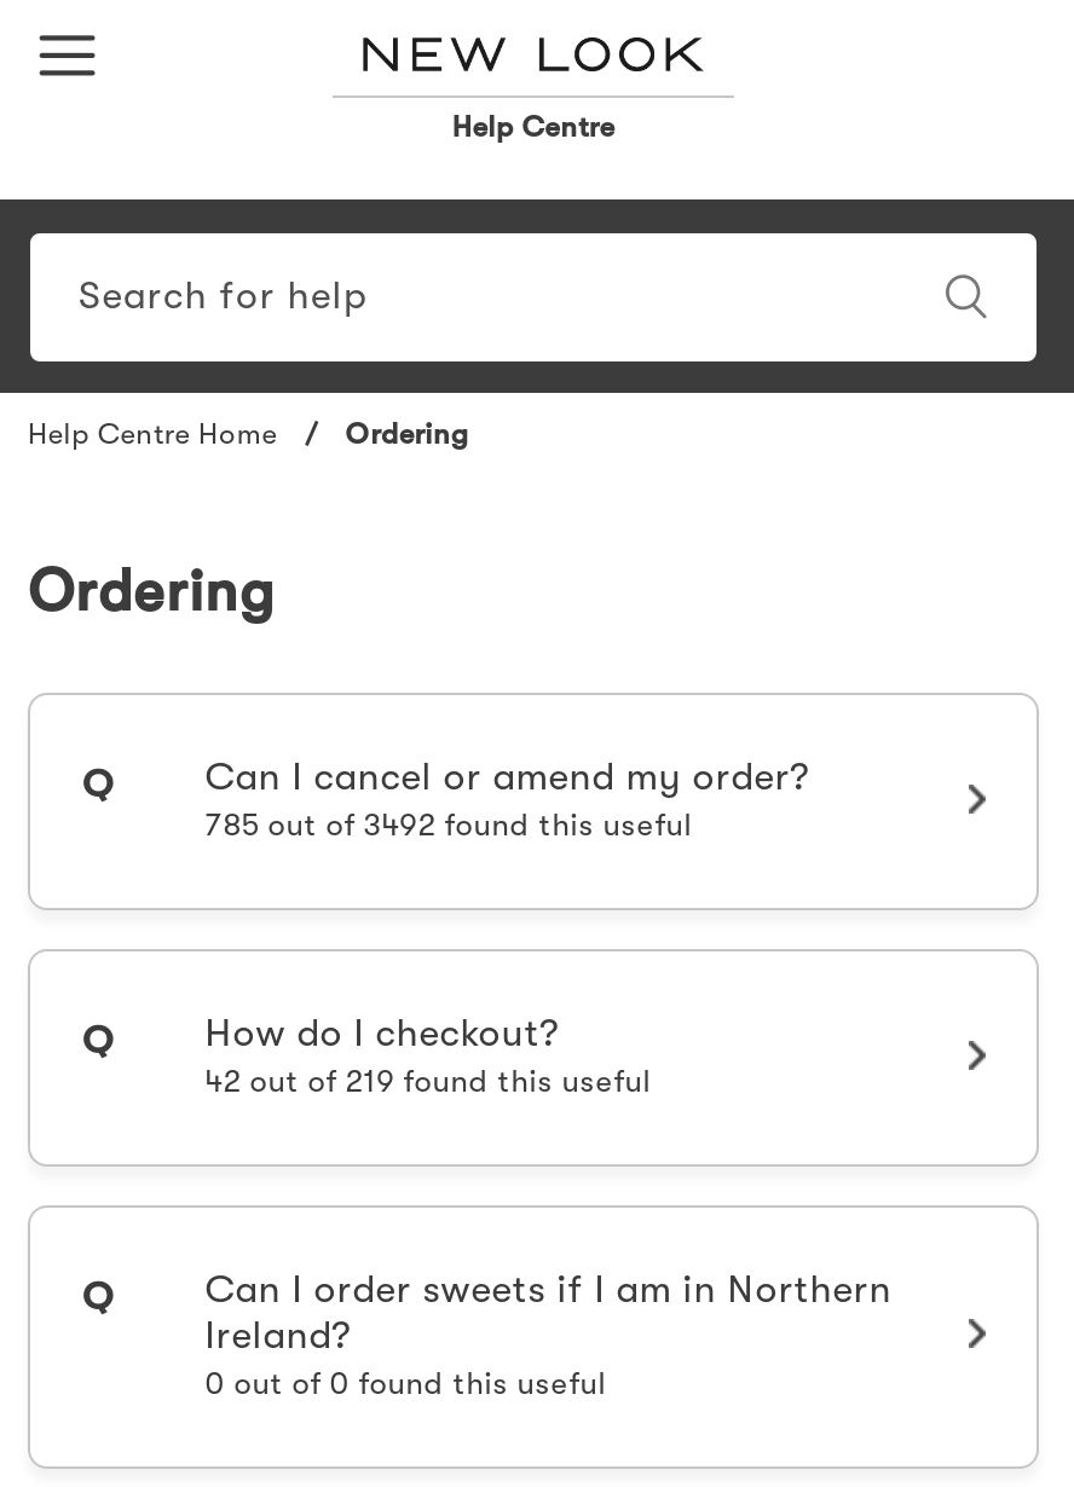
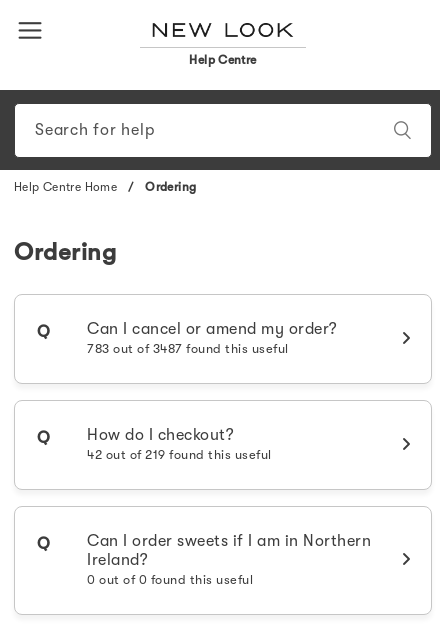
[205,806,693,843] 785 out of 3492 found this useful -> [87,341,289,356] 783 out of 3487 found this useful

